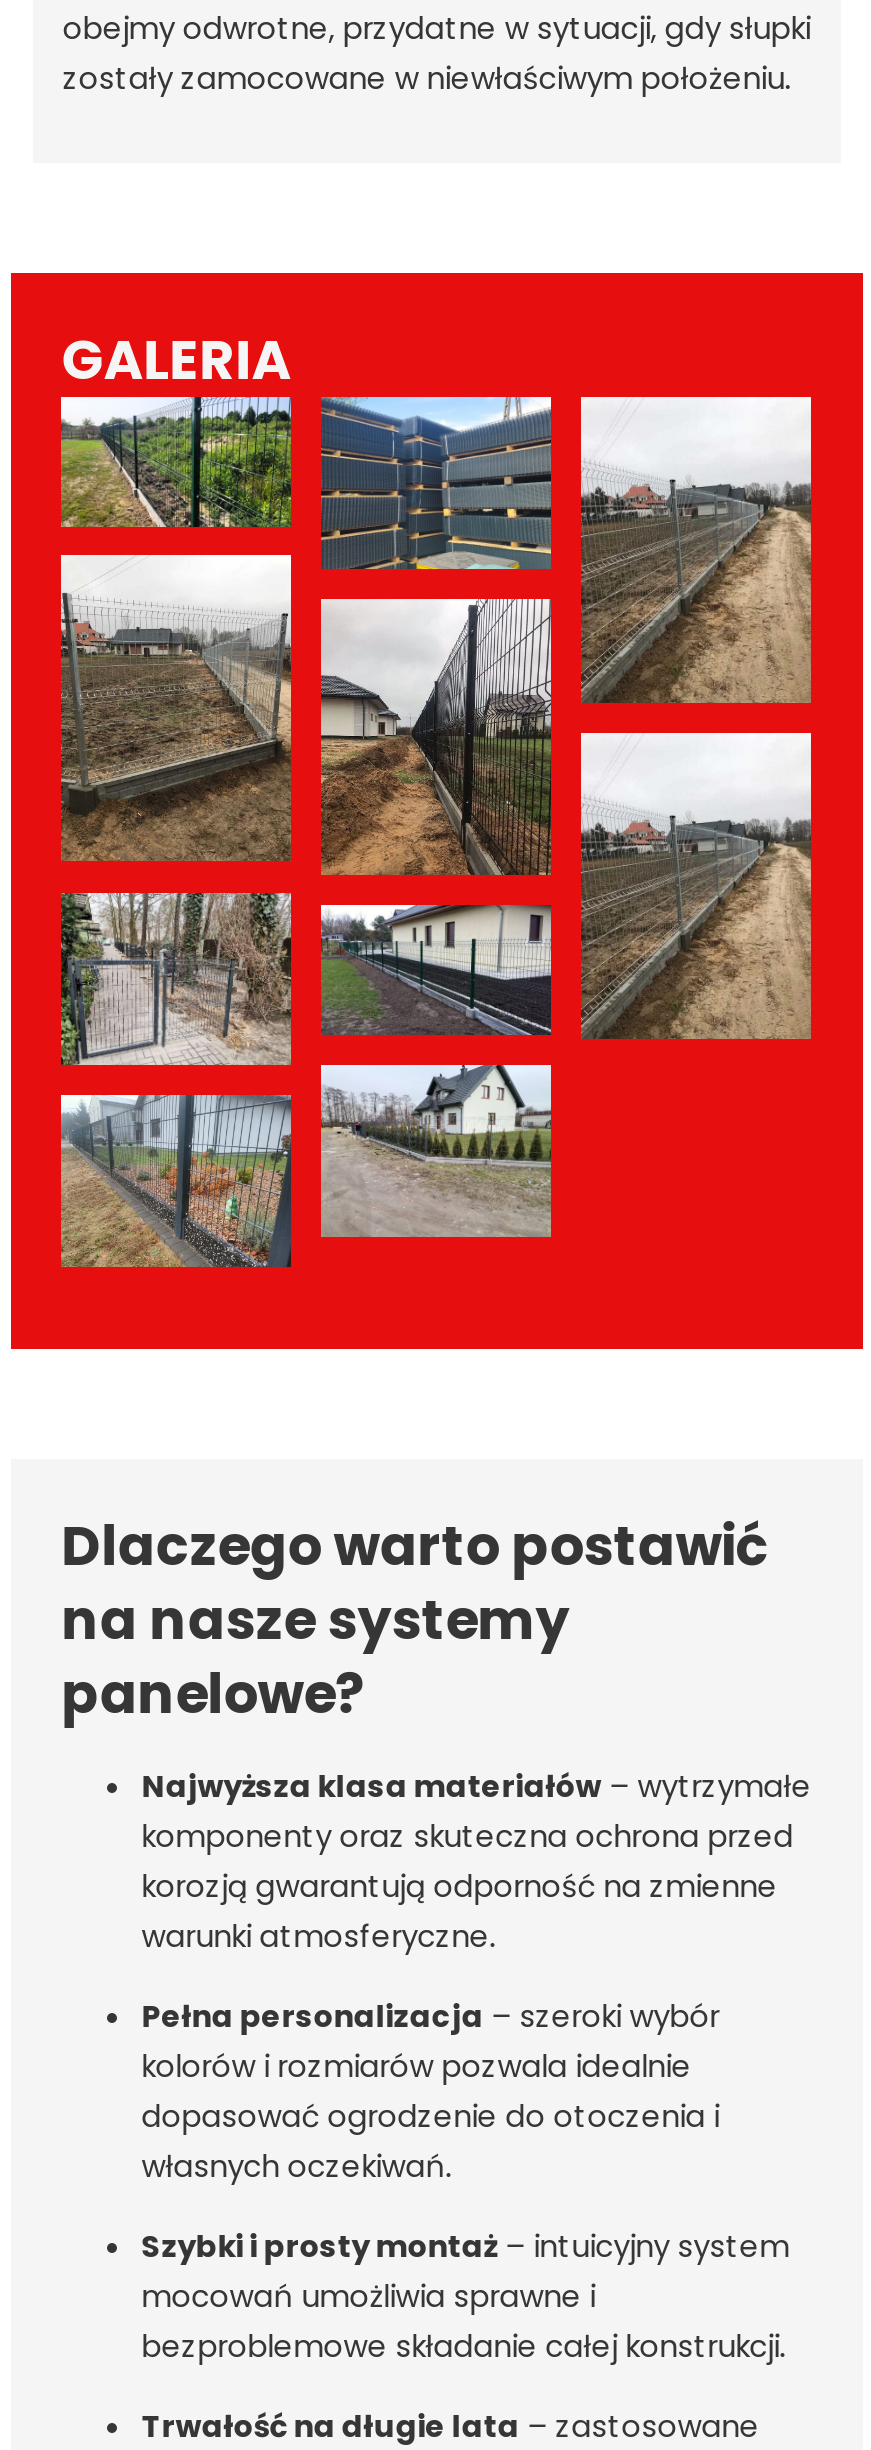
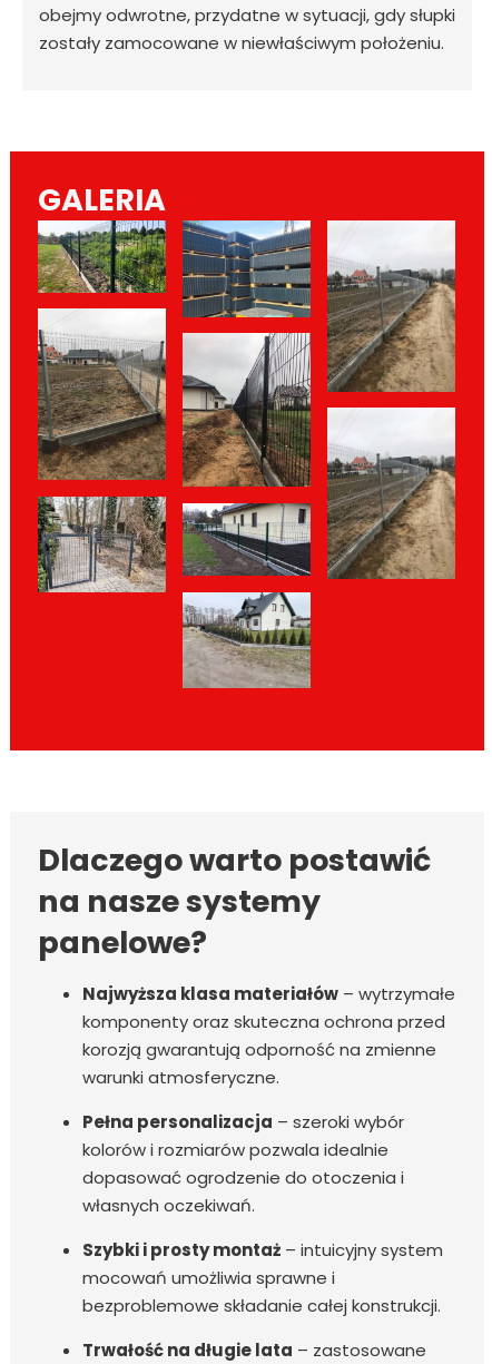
[59,1092,293,1270] [image] -> none

